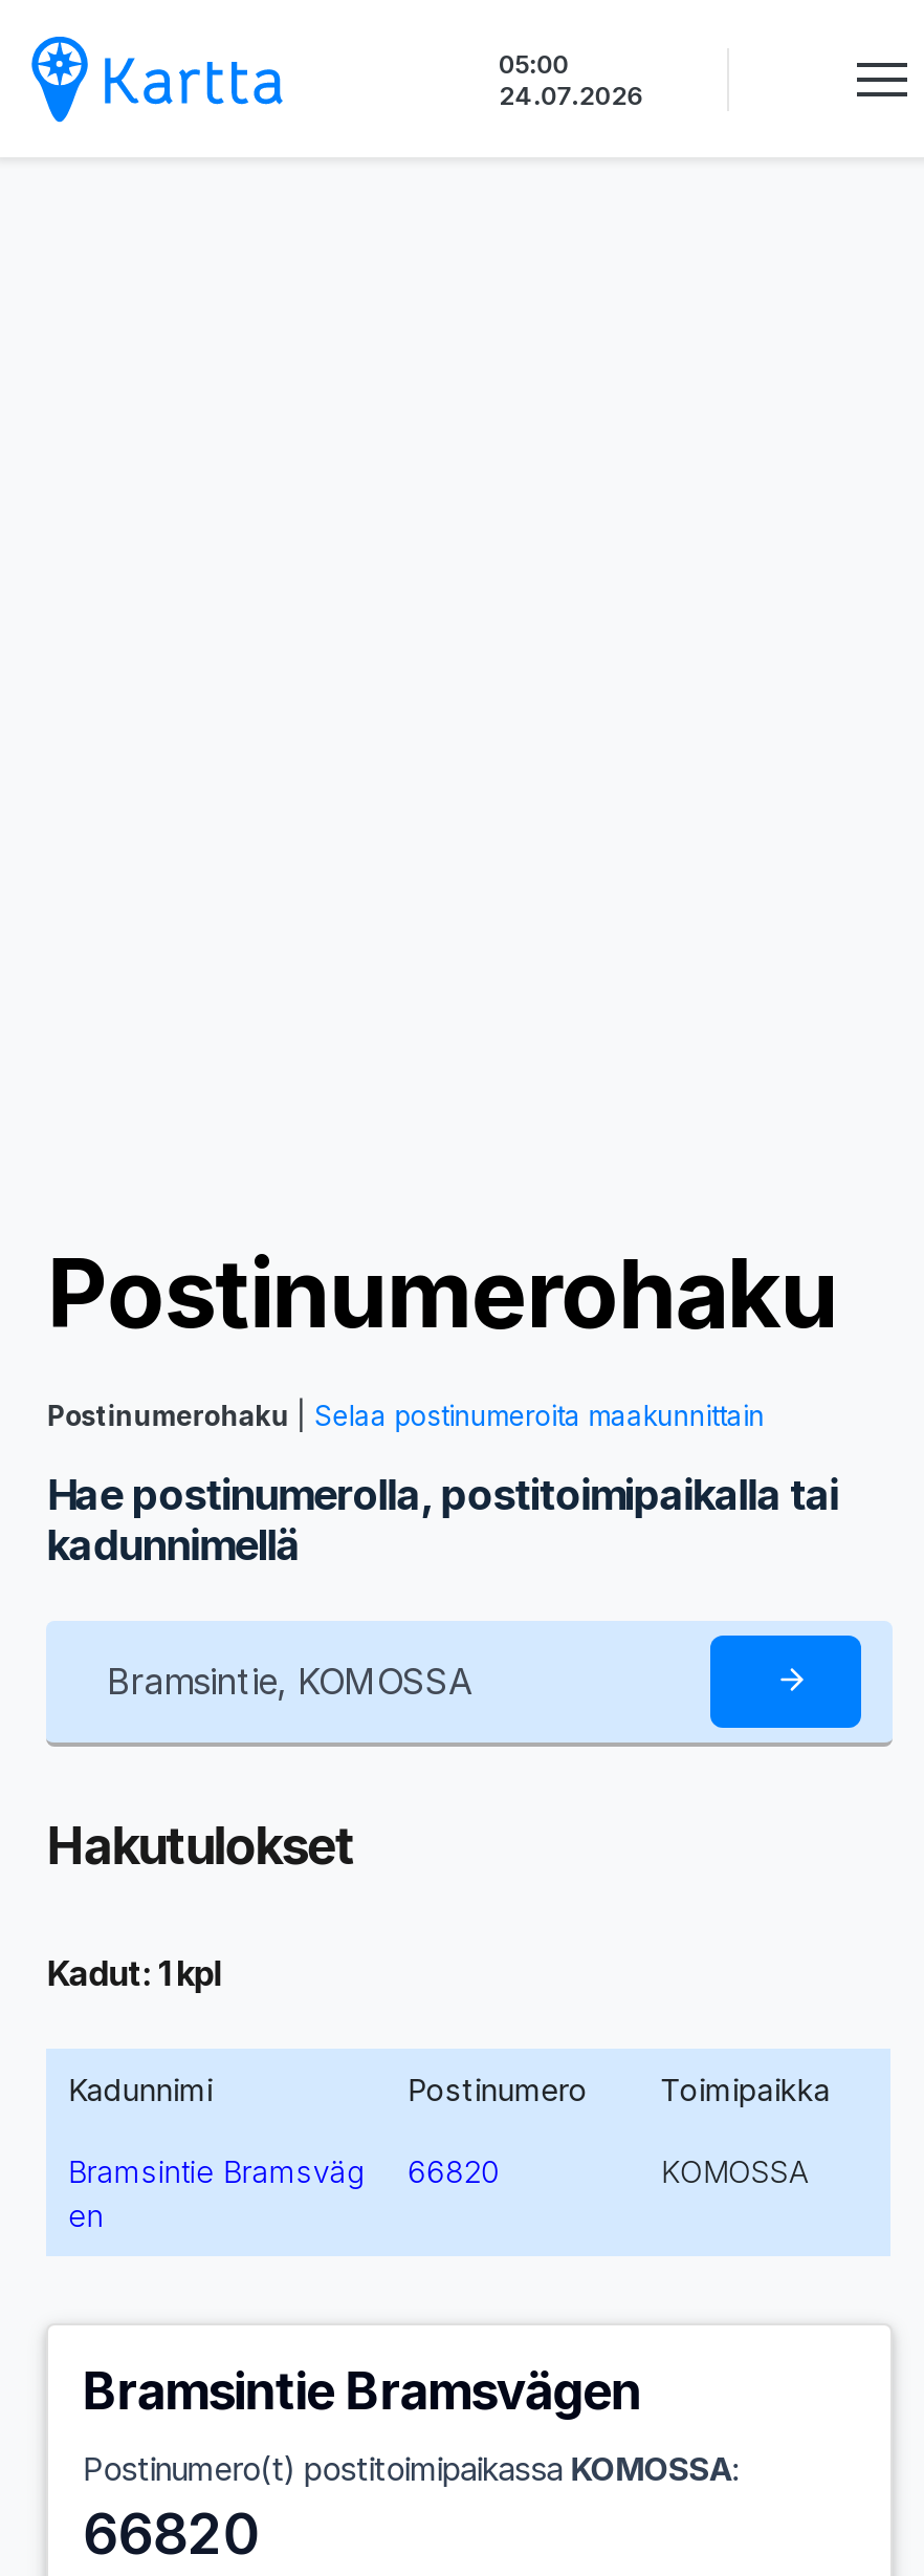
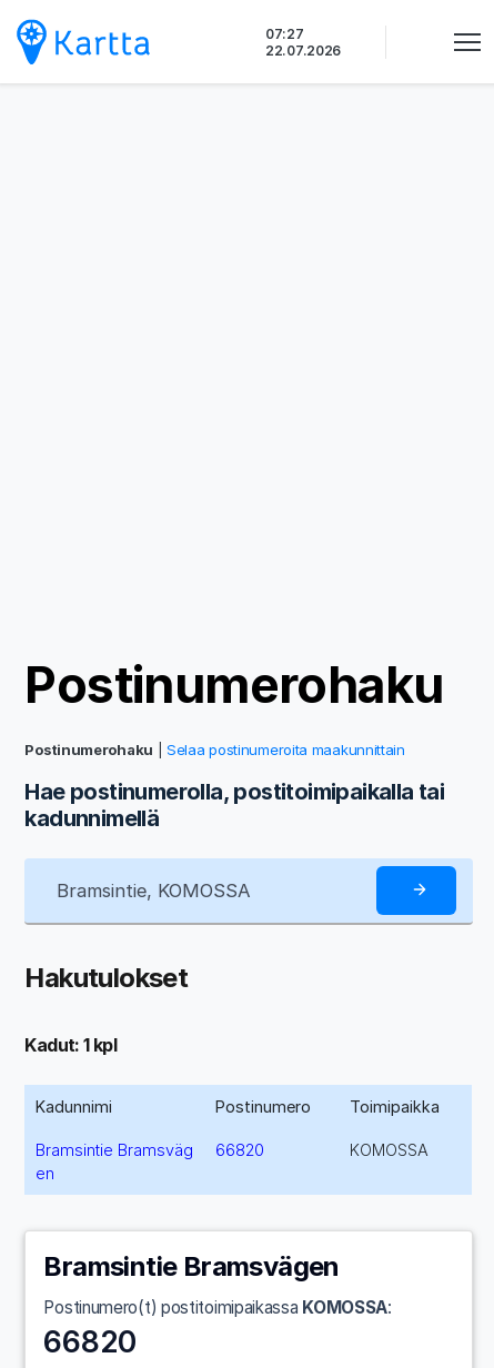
[499,47,569,79] 05:00 -> [265,25,304,42] 07:27
[499,79,643,110] 24.07.2026 -> [265,42,341,58] 22.07.2026

